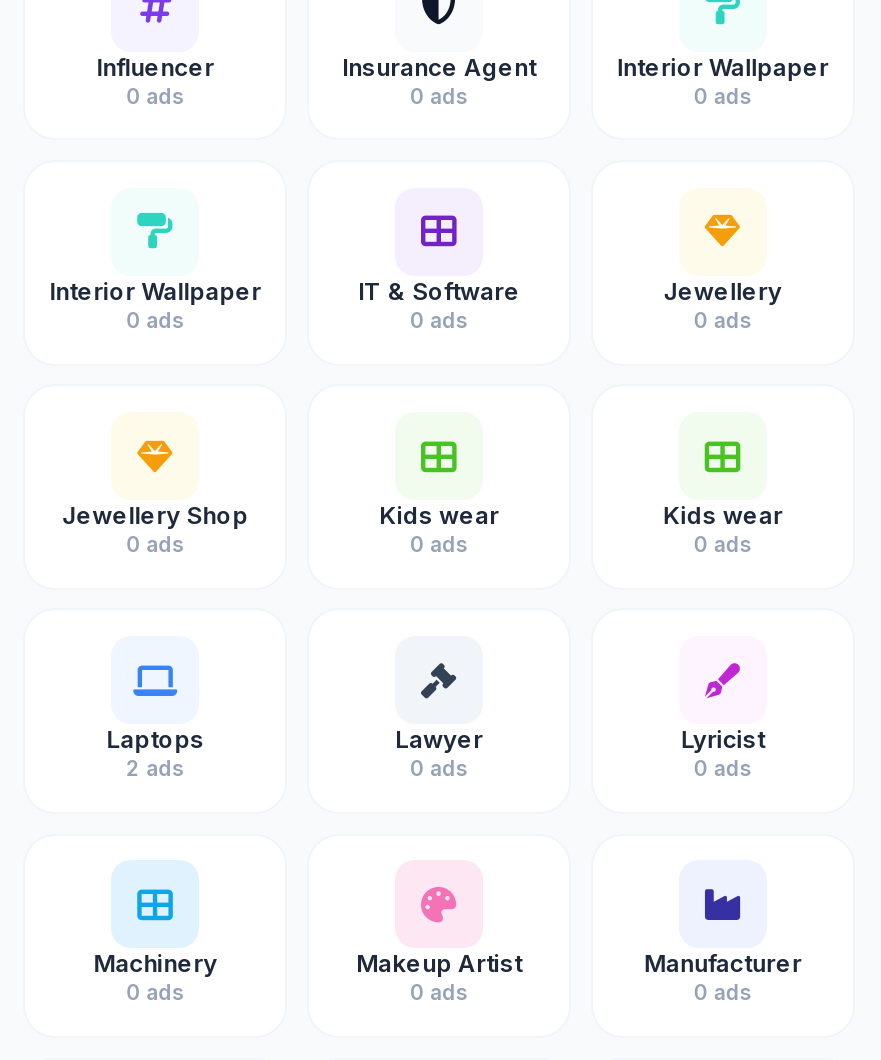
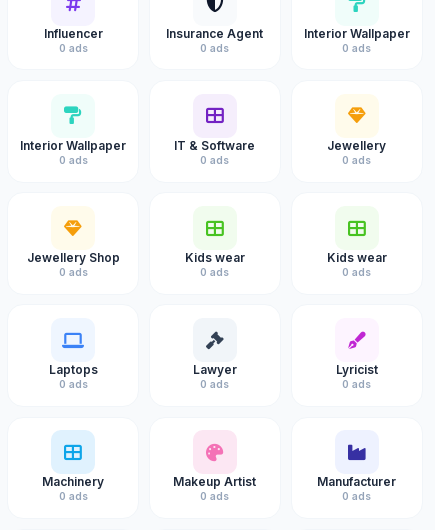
[126,756,184,782] 2 ads -> [59,378,88,391] 0 ads

